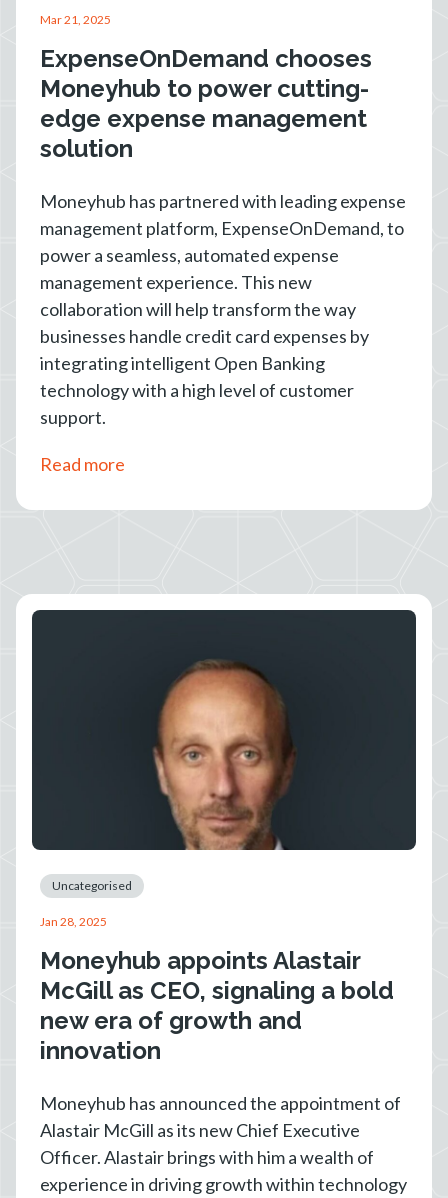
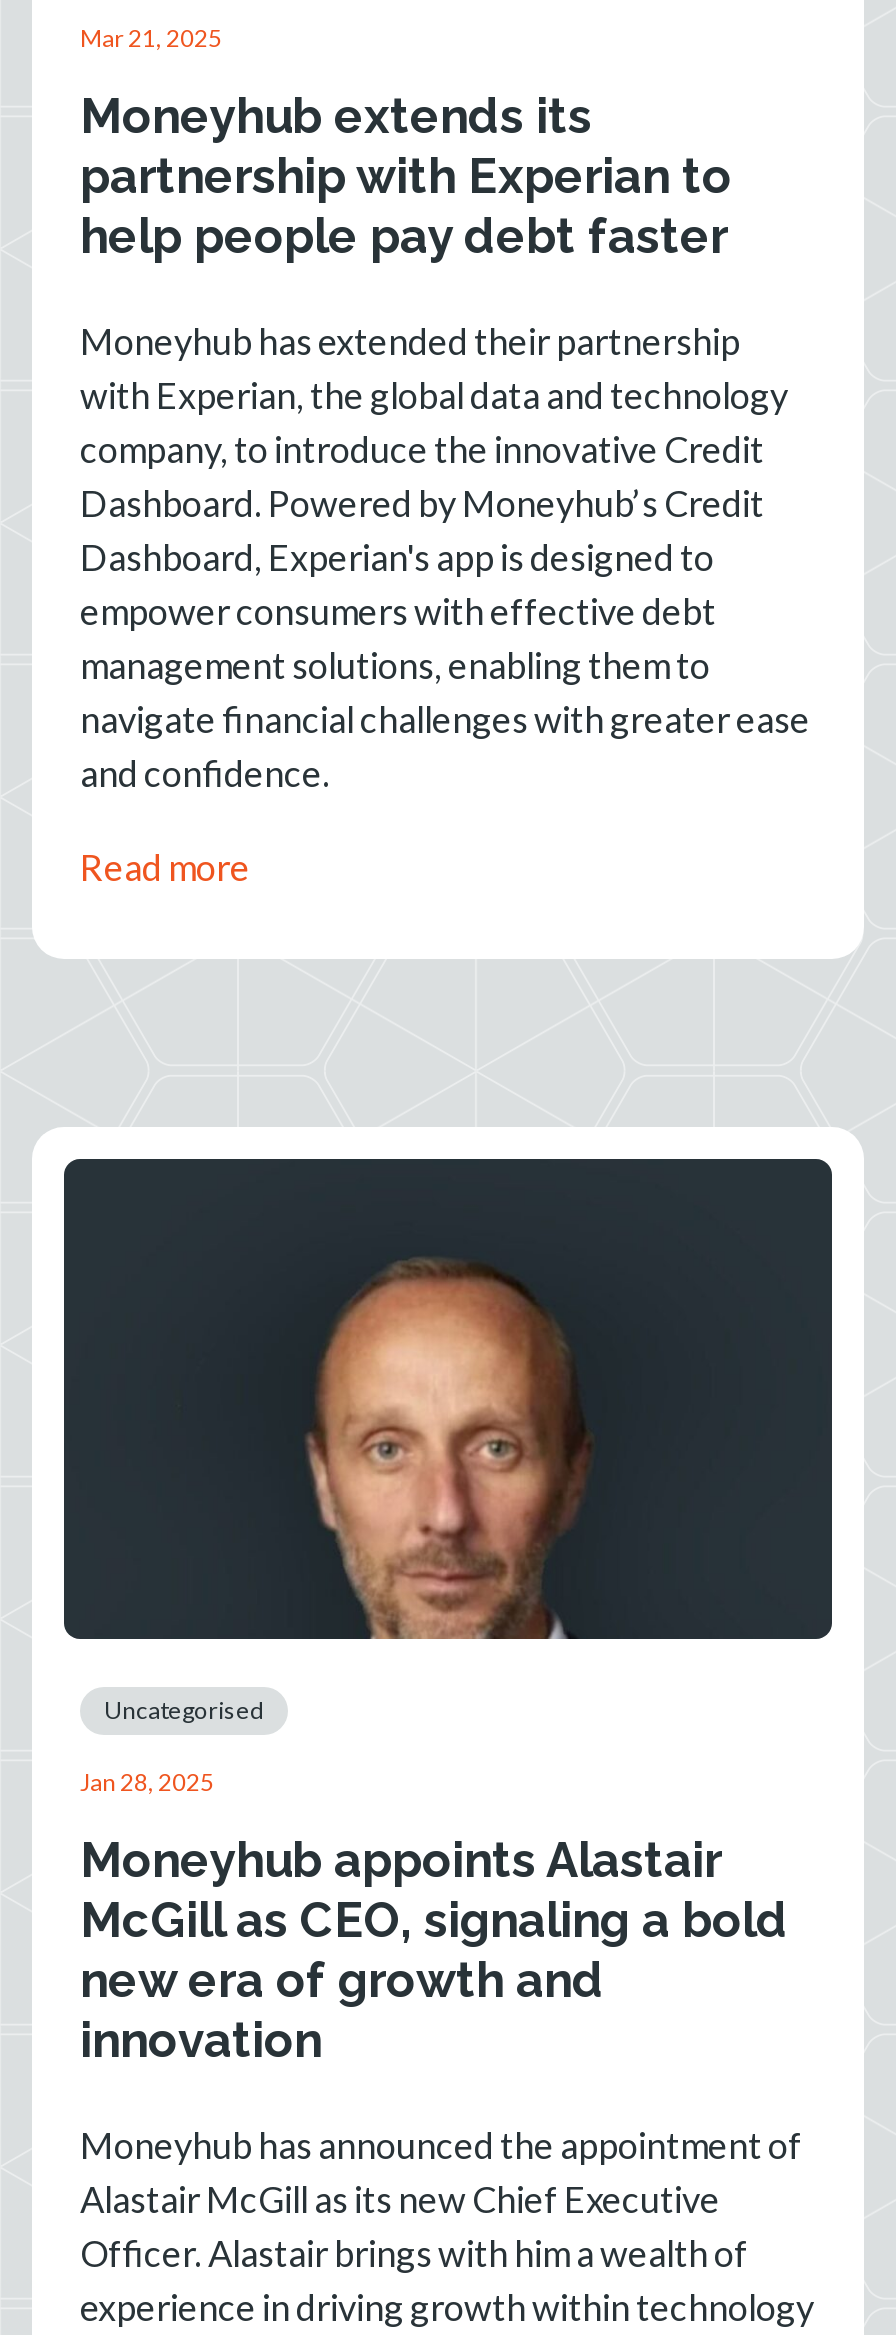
[40,44,372,163] ExpenseOnDemand chooses | Moneyhub to power cutting- | edge expense management | solution -> [80,87,732,265] Moneyhub extends its | partnership with Experian to | help people pay debt faster
[40,190,406,428] Moneyhub has partnered with leading expense | management platform, ExpenseOnDemand, to | power a seamless, automated expense | management experience. This new | collaboration will help transform the way | businesses handle credit card expenses by | integrating intelligent Open Banking | technology with a high level of customer | support. -> [80,319,810,795] Moneyhub has extended their partnership | with Experian, the global data and technology | company, to introduce the innovative Credit | Dashboard. Powered by Moneyhub’s Credit | Dashboard, Experian's app is designed to | empower consumers with effective debt | management solutions, enabling them to | navigate financial challenges with greater ease | and confidence.

